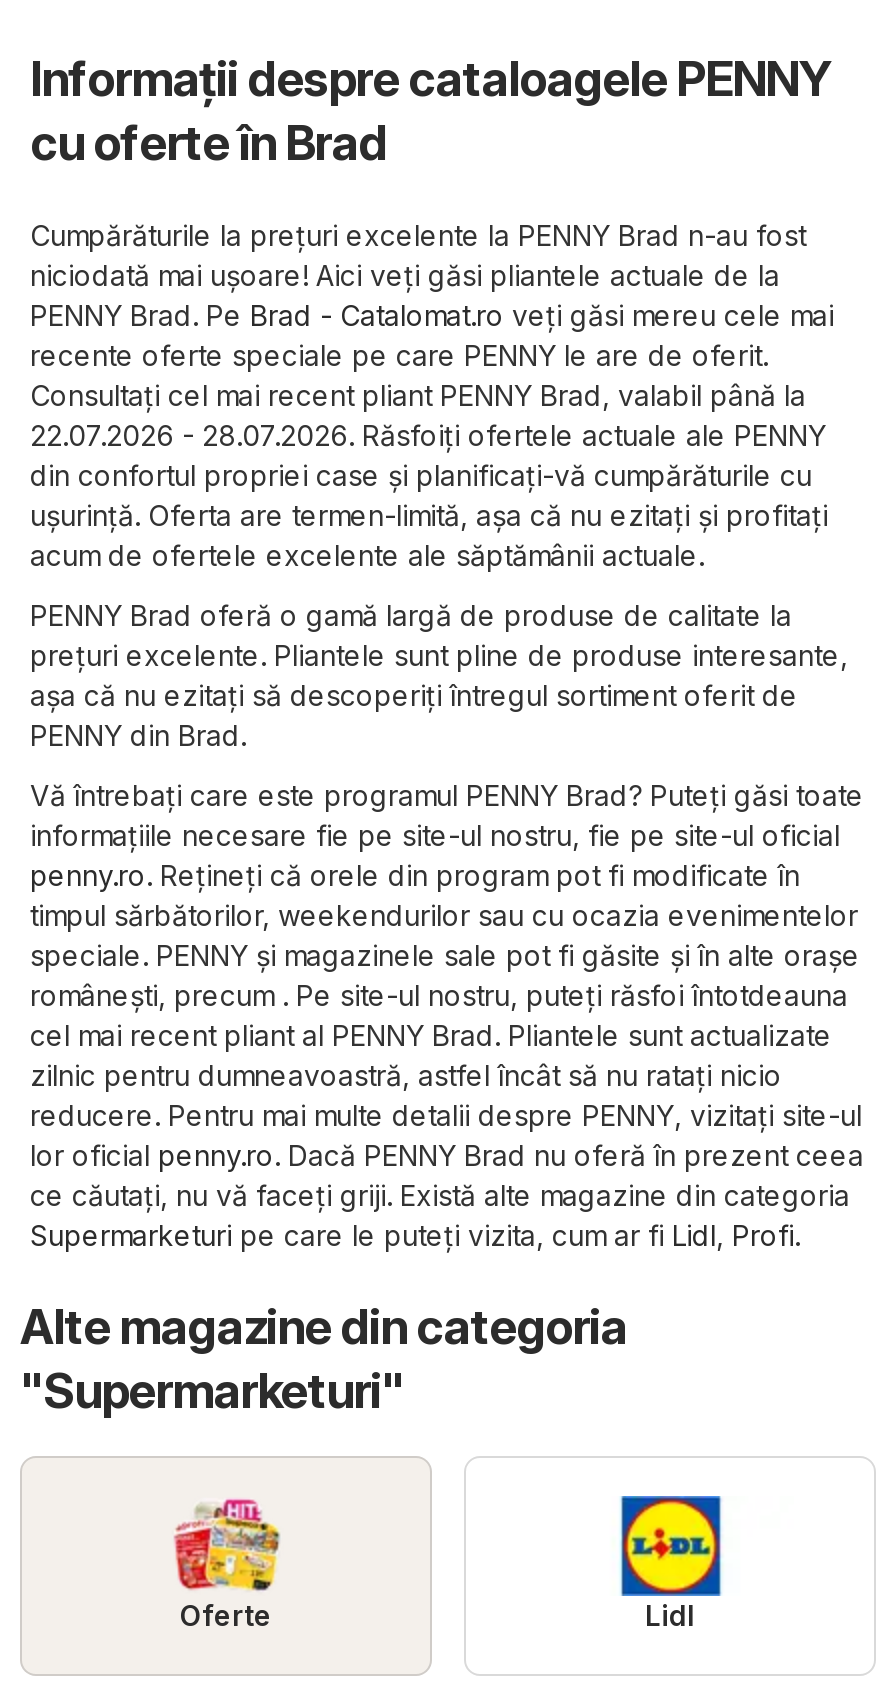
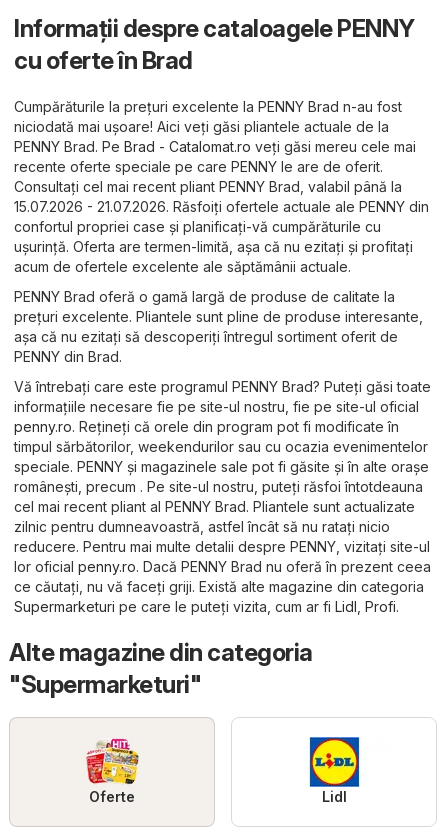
[30,418,826,492] 22.07.2026 - 28.07.2026. Răsfoiți ofertele actuale ale PENNY | din confortul propriei case și planificați-vă cumpărăturile cu -> [14,197,429,234] 15.07.2026 - 21.07.2026. Răsfoiți ofertele actuale ale PENNY din | confortul propriei case și planificați-vă cumpărăturile cu

